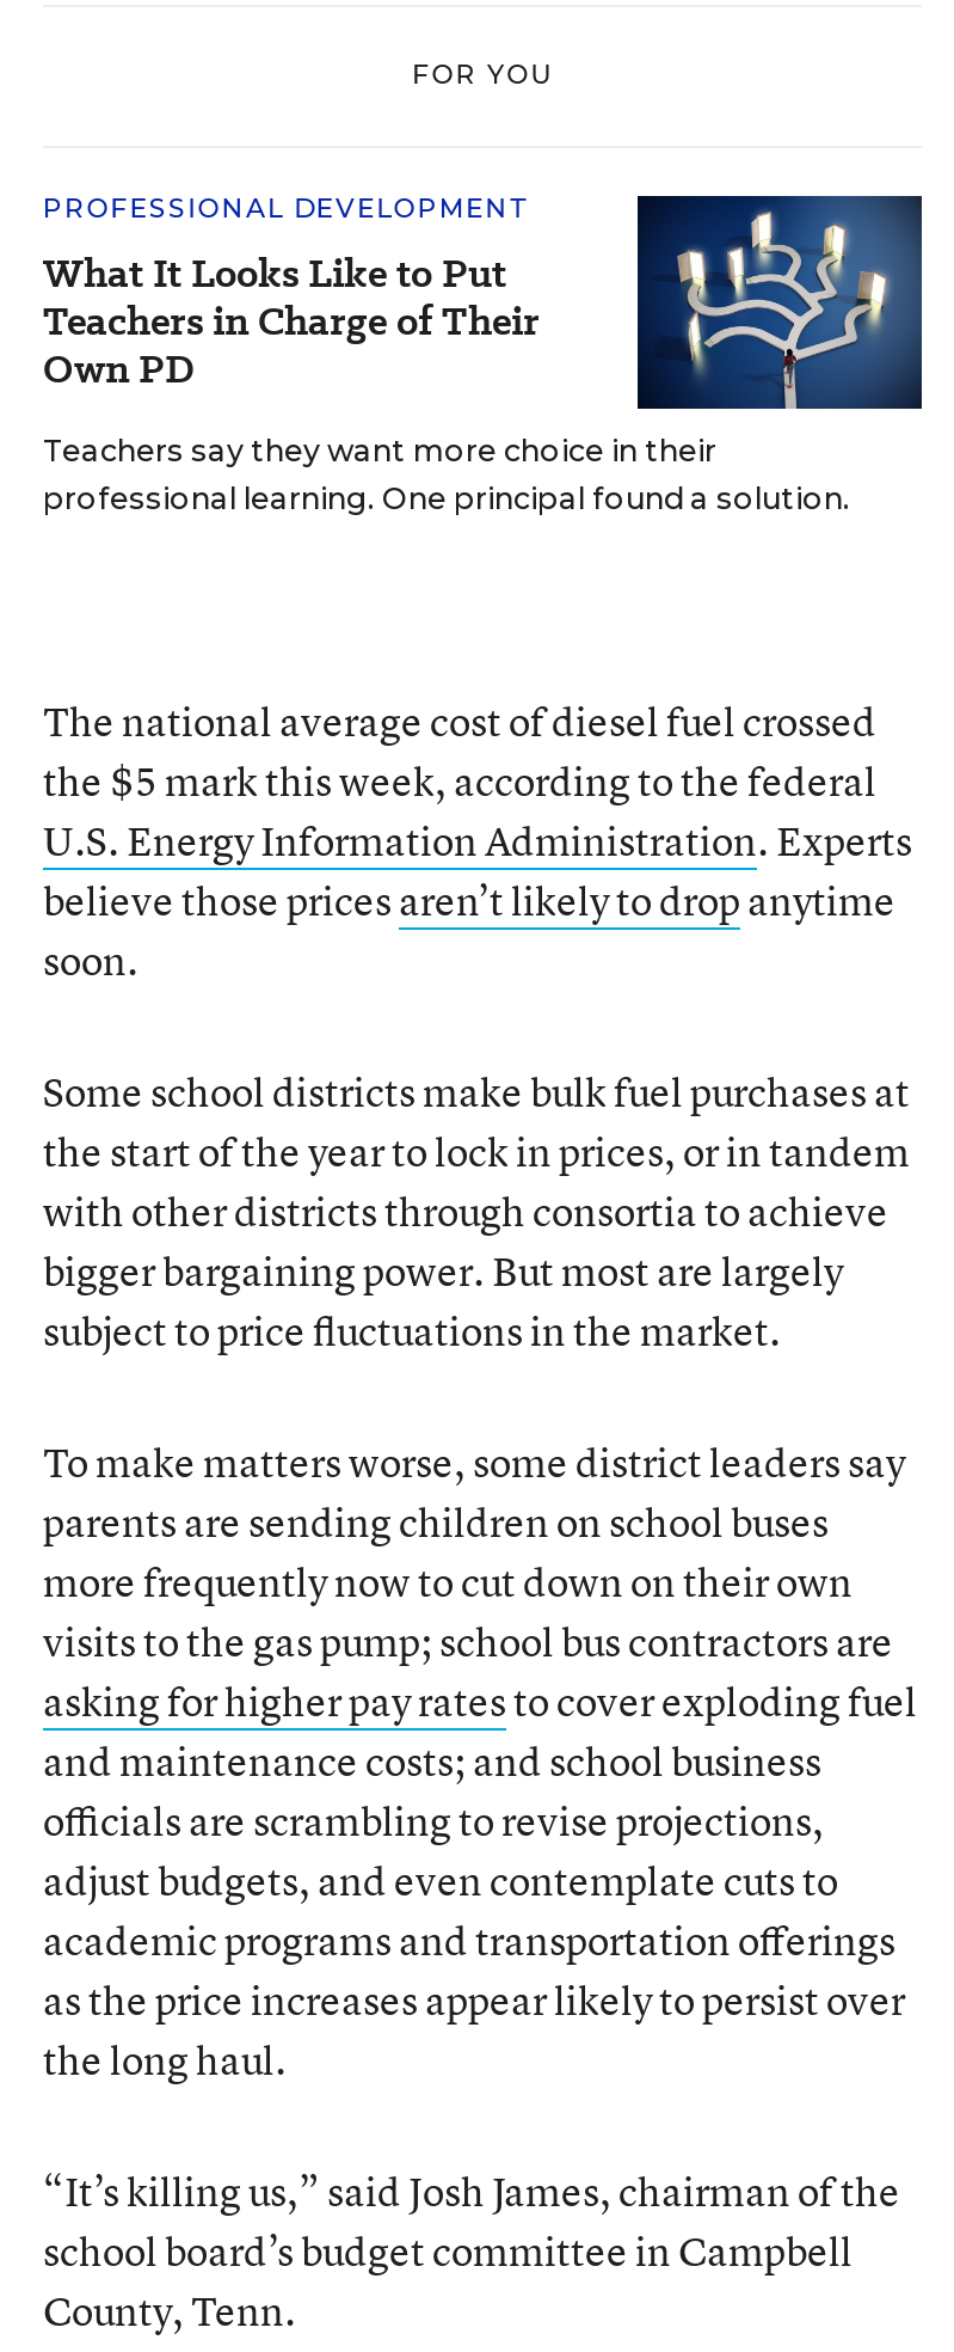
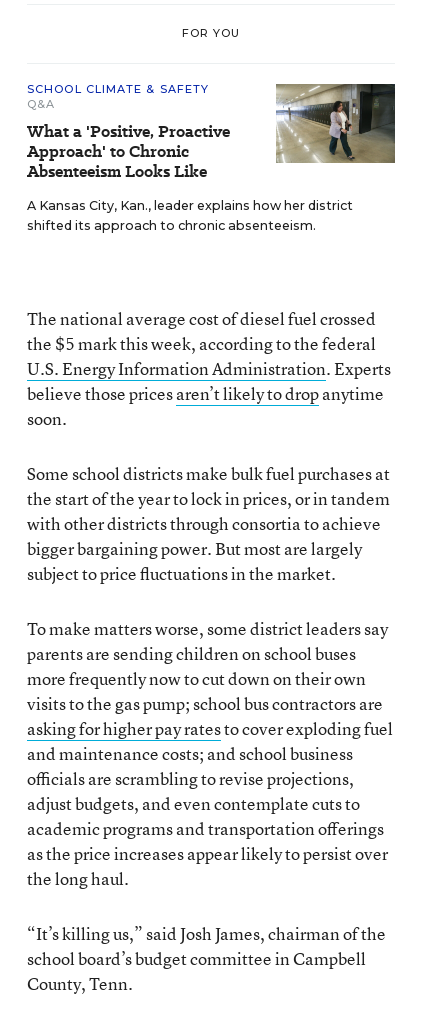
[43,191,540,396] PROFESSIONAL DEVELOPMENT | What It Looks Like to Put | Teachers in Charge of Their | Own PD -> [27,82,230,183] SCHOOL CLIMATE & SAFETY | Q&A | What a 'Positive, Proactive | Approach' to Chronic | Absenteeism Looks Like
[43,194,924,516] [image] | Teachers say they want more choice in their | professional learning. One principal found a solution. -> [27,83,396,233] [image] | A Kansas City, Kan., leader explains how her district | shifted its approach to chronic absenteeism.

